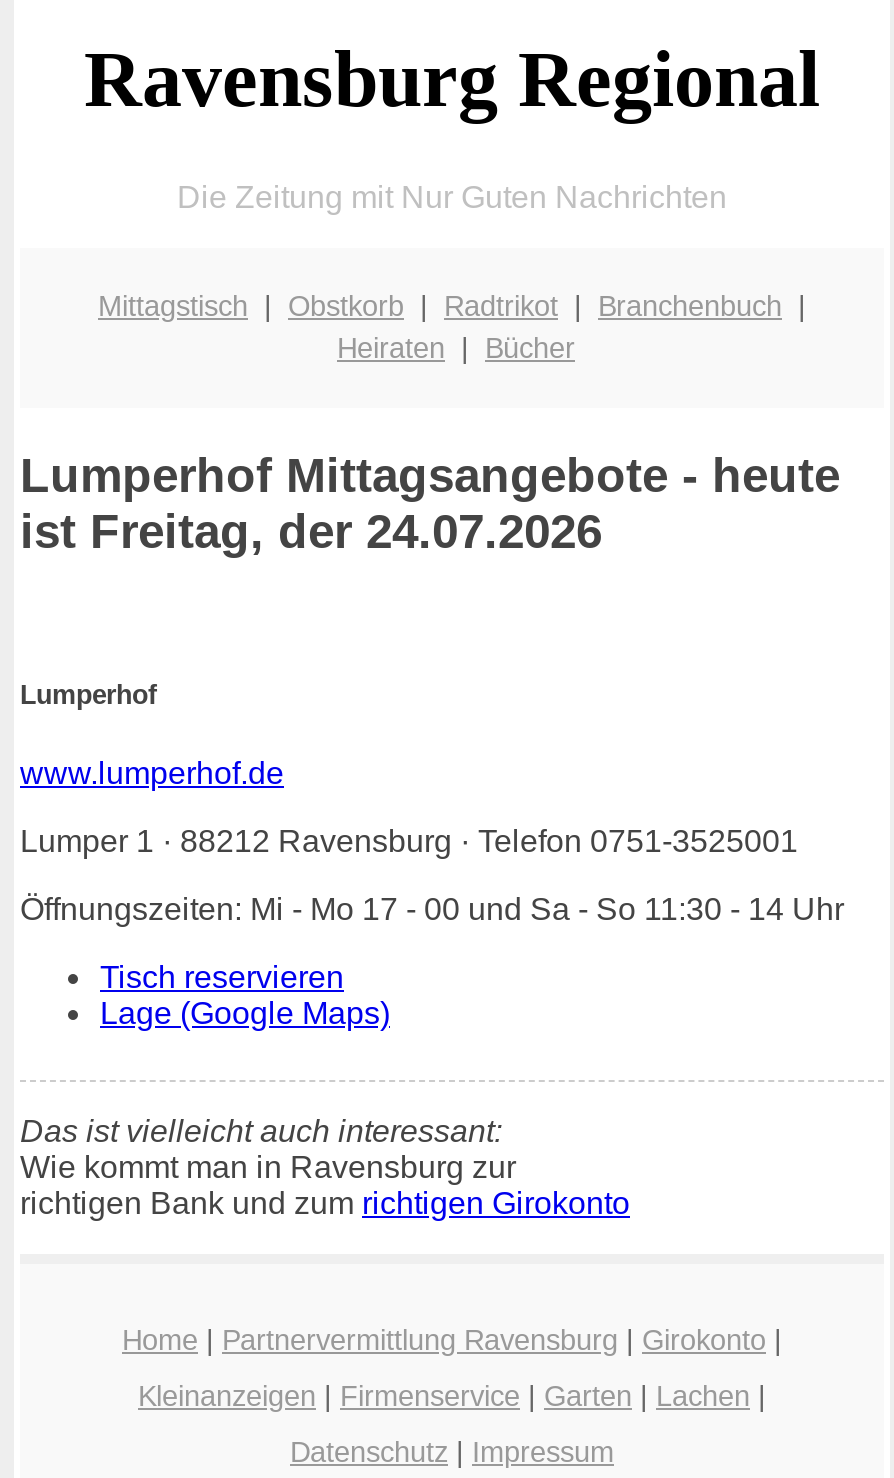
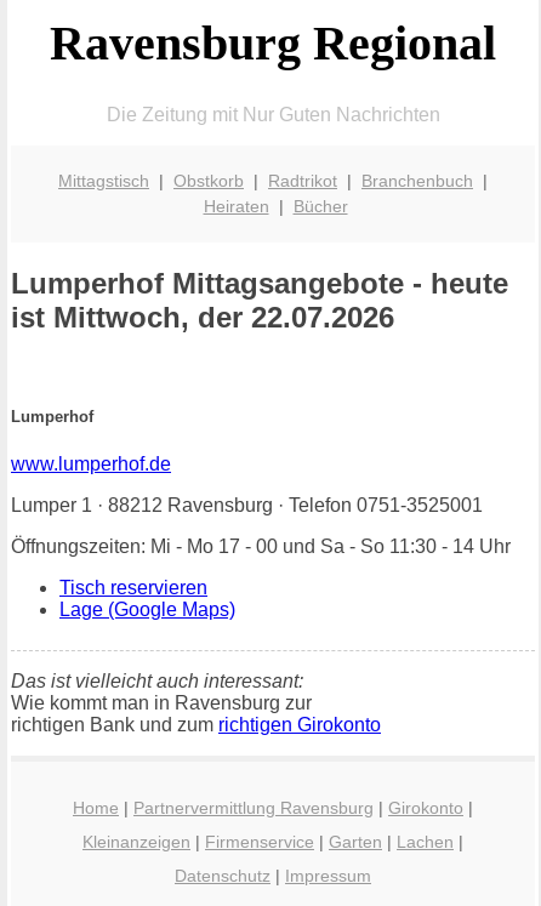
[20,505,602,559] ist Freitag, der 24.07.2026 -> [11,301,394,334] ist Mittwoch, der 22.07.2026

